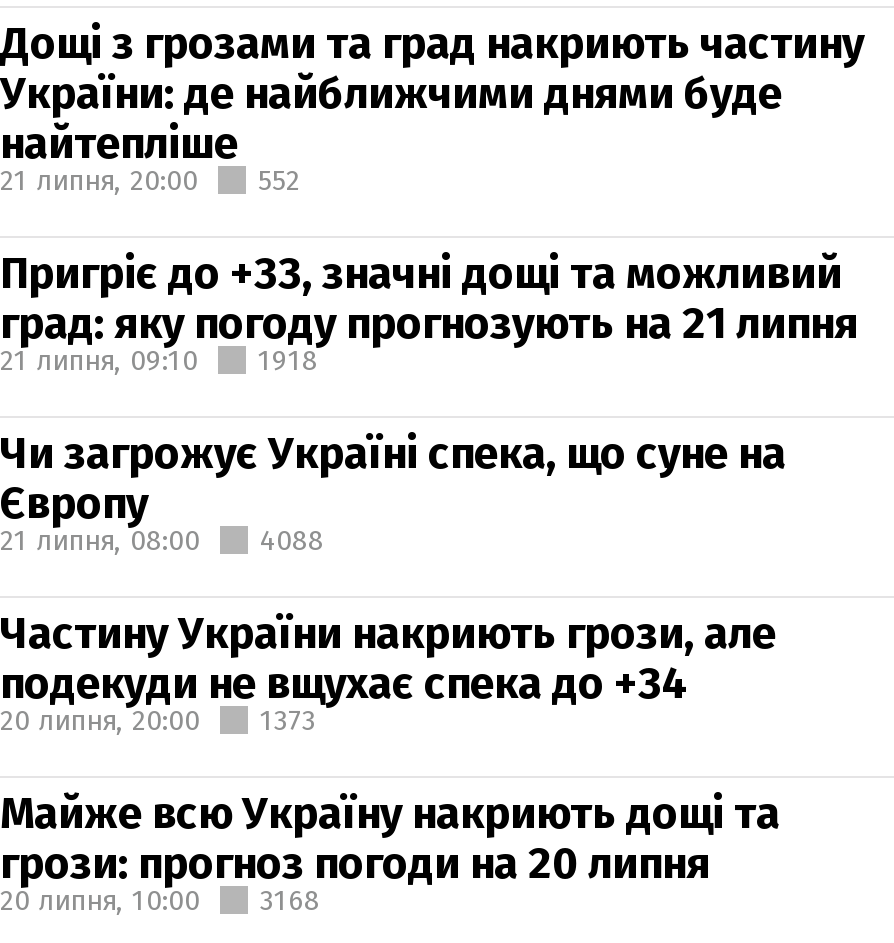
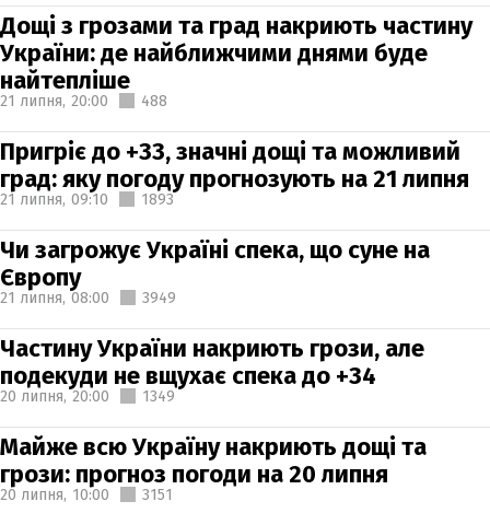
[0,163,300,197] 21 липня, 20:00 552 -> [0,91,167,110] 21 липня, 20:00 488
[258,343,318,377] 1918 -> [141,190,174,208] 1893
[0,523,324,557] 21 липня, 08:00 4088 -> [0,288,176,307] 21 липня, 08:00 3949
[0,703,316,737] 20 липня, 20:00 1373 -> [0,387,175,405] 20 липня, 20:00 1349
[0,883,320,917] 20 липня, 10:00 3168 -> [0,485,173,504] 20 липня, 10:00 3151

